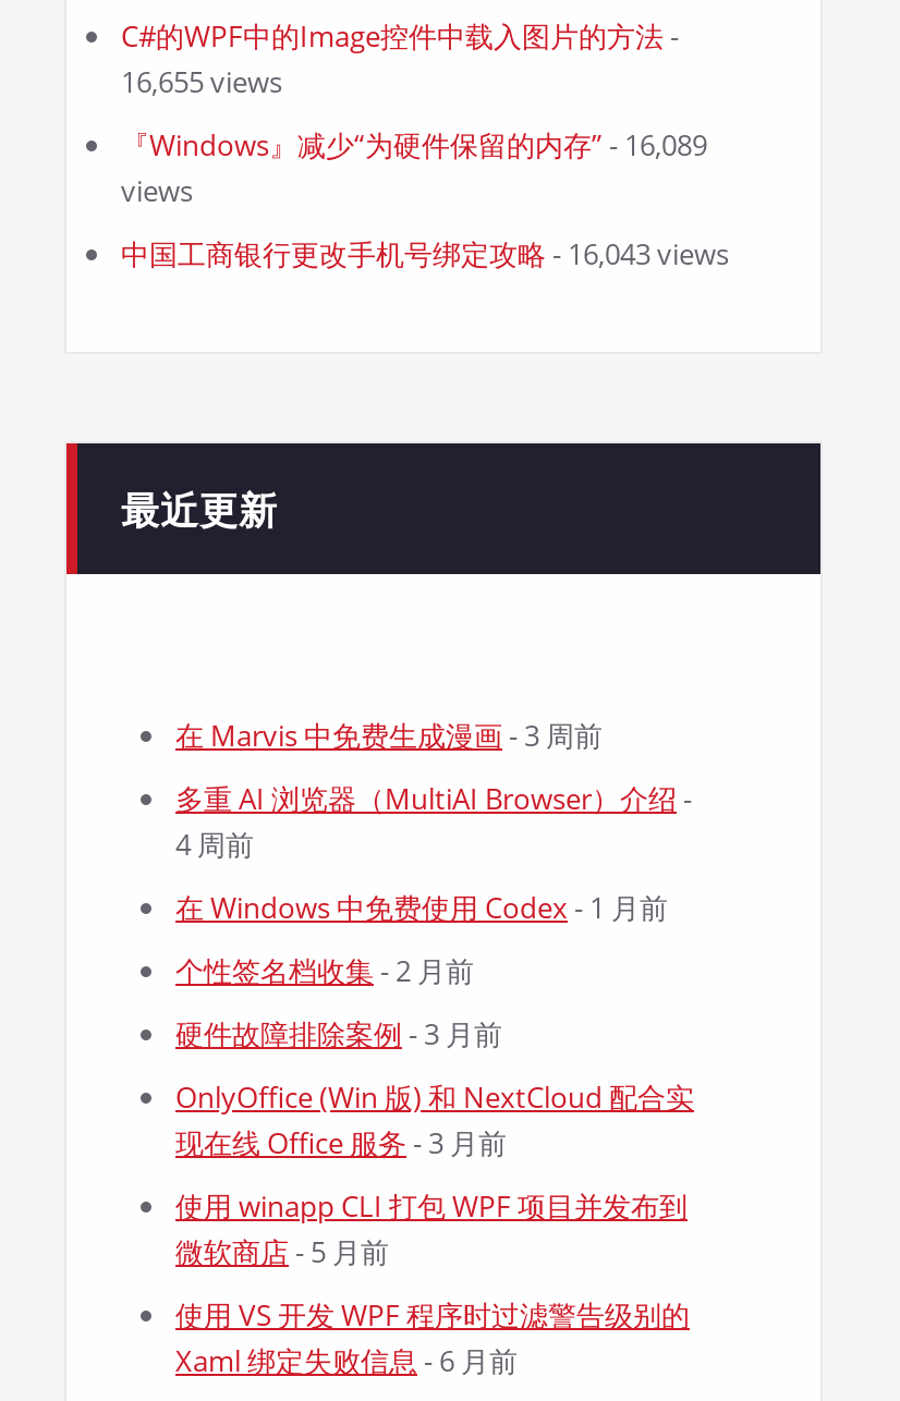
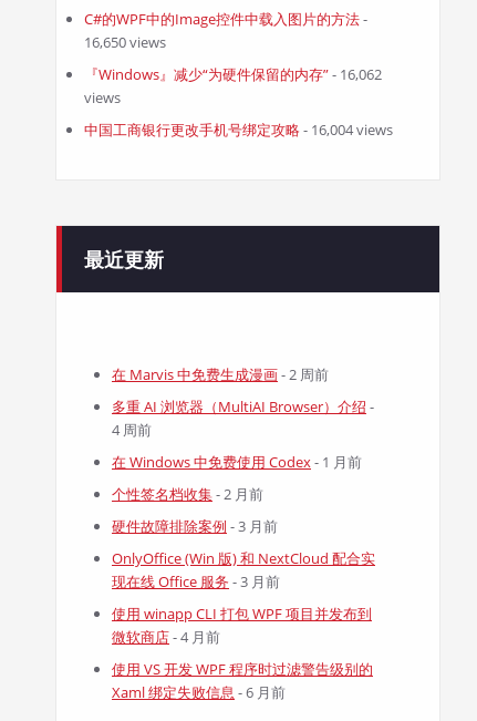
[121,62,282,101] 16,655 views -> [84,32,166,52] 16,650 views
[121,125,707,165] 『Windows』减少“为硬件保留的内存” - 16,089 -> [84,64,382,84] 『Windows』减少“为硬件保留的内存” - 16,062
[121,234,729,273] 中国工商银行更改手机号绑定攻略- 16,043 views -> [84,120,393,140] 中国工商银行更改手机号绑定攻略- 16,004 views
[175,716,603,755] 在 Marvis 中免费生成漫画- 3 周前 -> [112,364,329,384] 在 Marvis 中免费生成漫画- 2 周前
[175,1232,389,1271] 微软商店- 5 月前 -> [112,627,220,647] 微软商店- 4 月前

